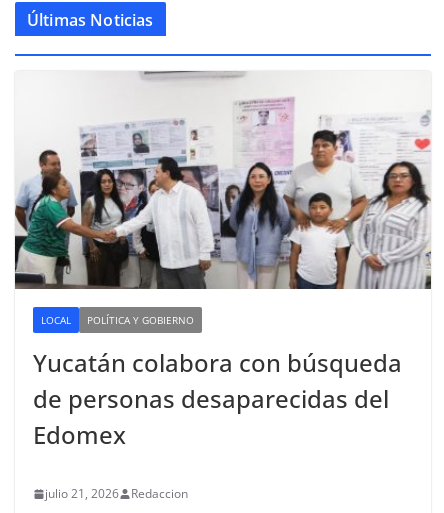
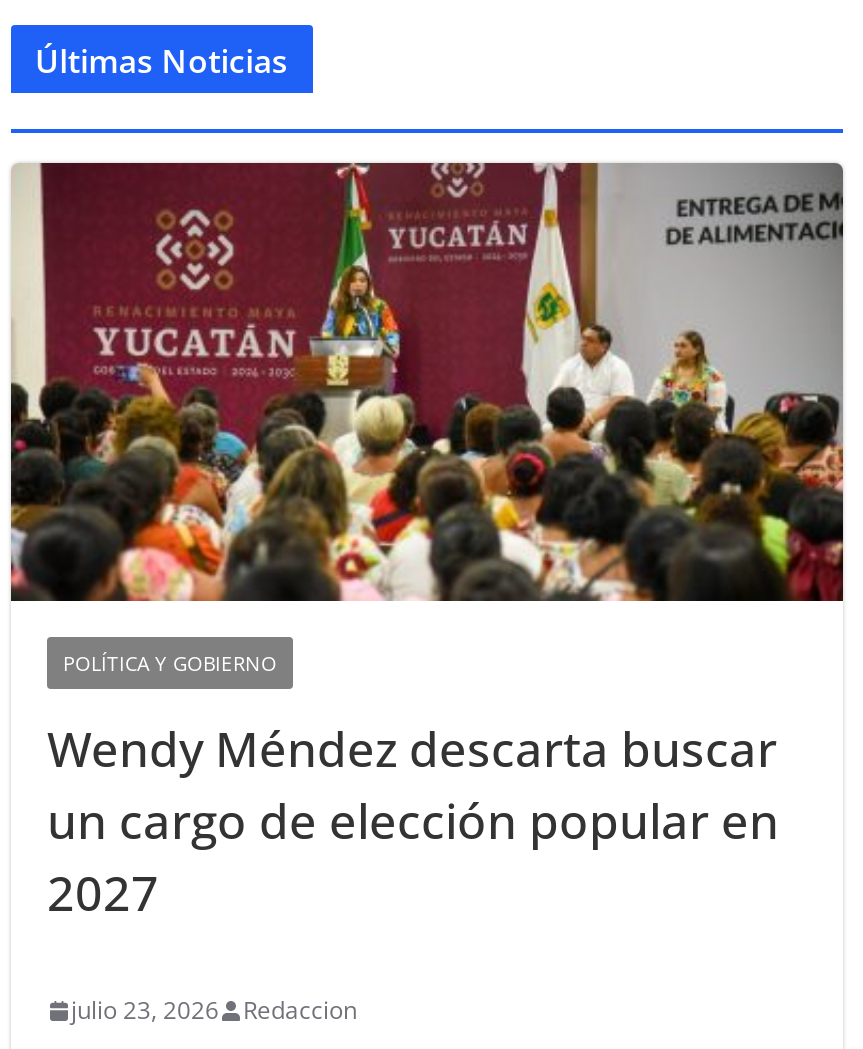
[14,70,432,290] [image] -> [9,161,845,603] [image]
[41,313,71,327] LOCAL -> none
[33,346,402,451] Yucatán colabora con búsqueda | de personas desaparecidas del | Edomex -> [47,715,779,925] Wendy Méndez descarta buscar | un cargo de elección popular en | 2027
[45,485,188,502] julio 21, 2026 Redaccion -> [71,993,357,1027] julio 23, 2026 Redaccion

